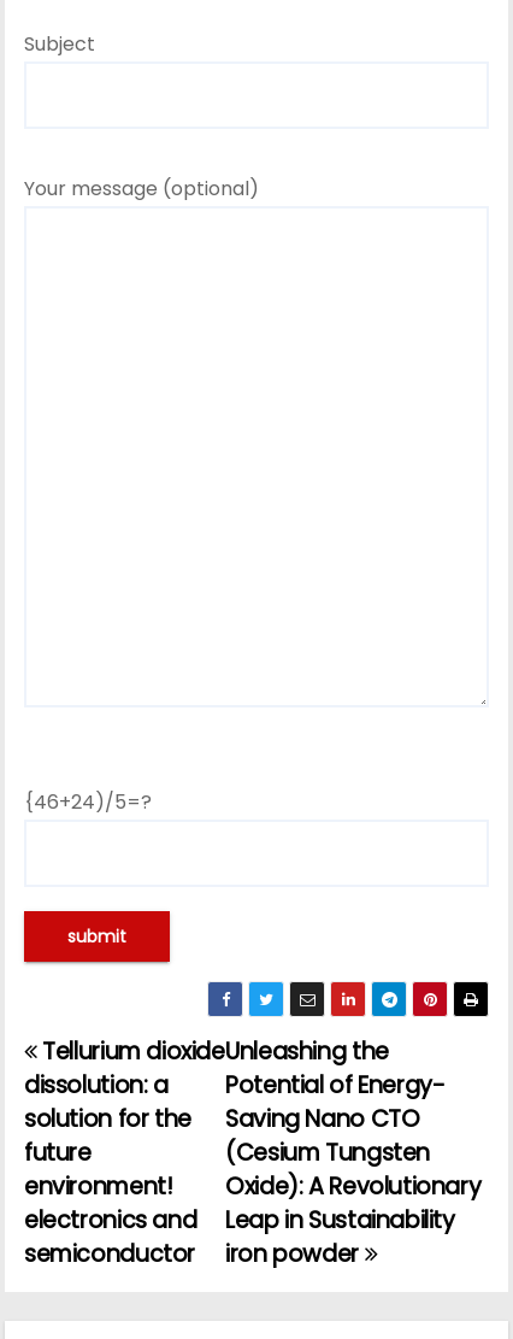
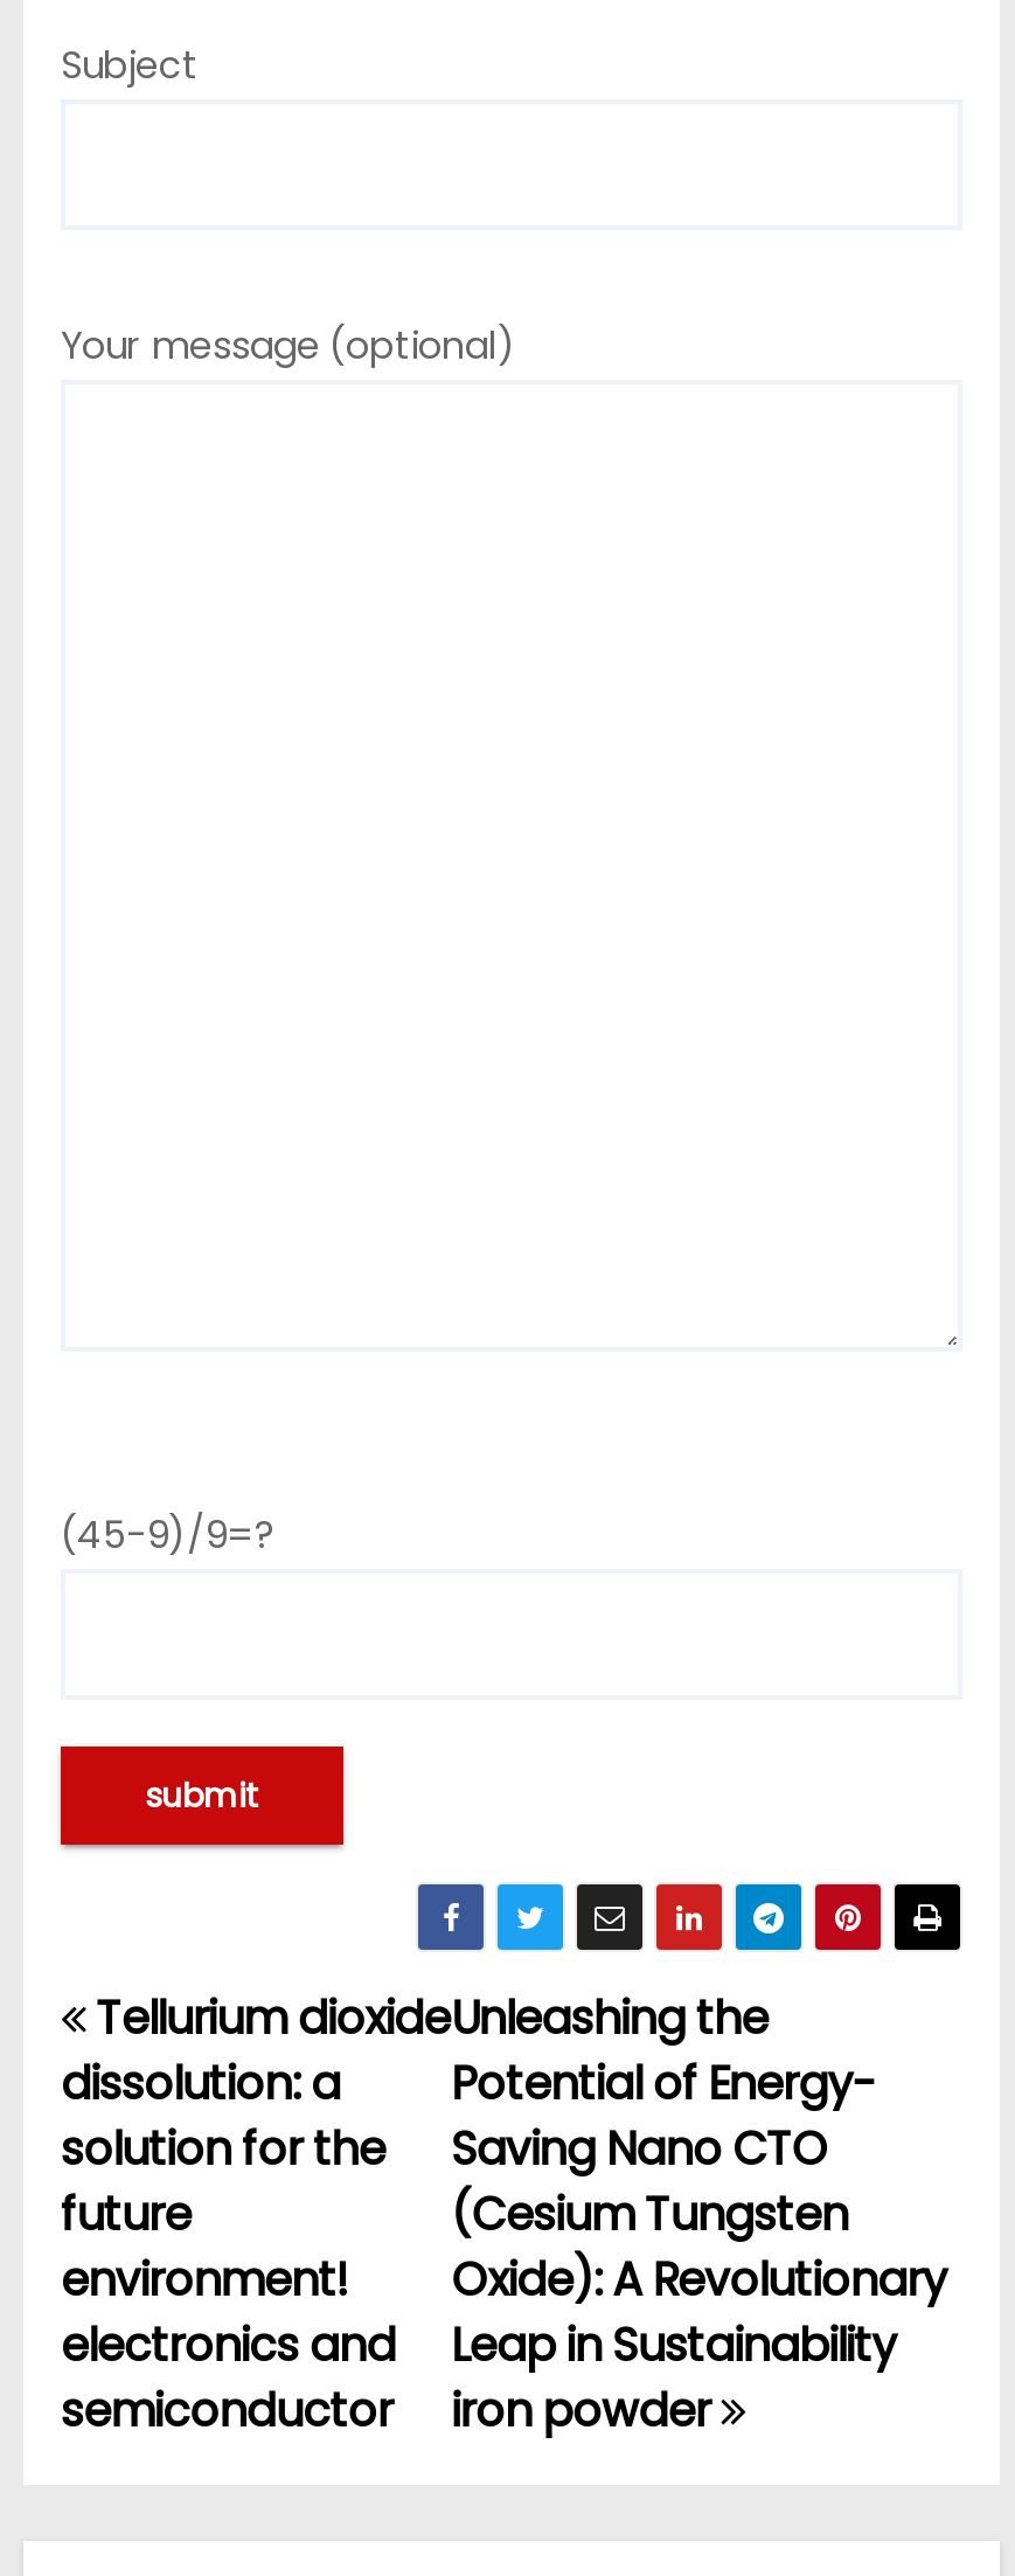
[24,788,152,816] {46+24)/5=? -> [61,1508,276,1562] (45-9)/9=?

